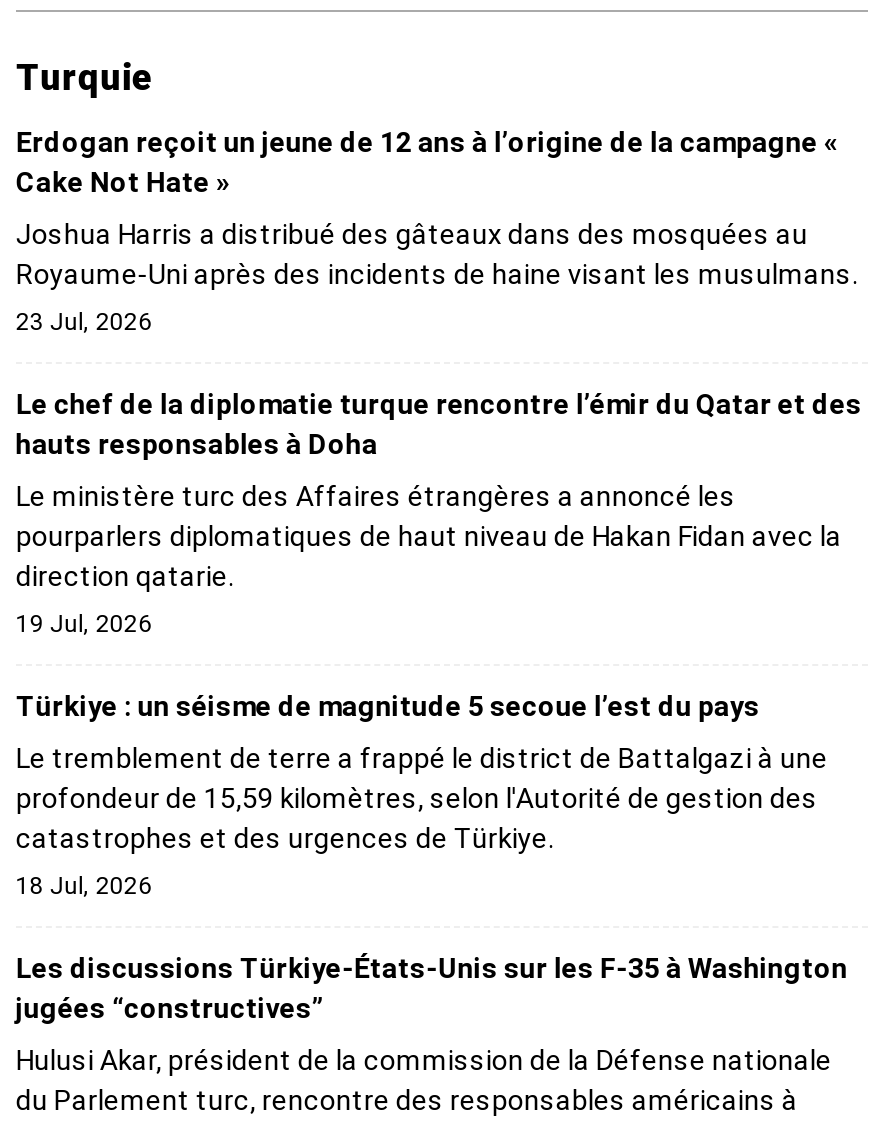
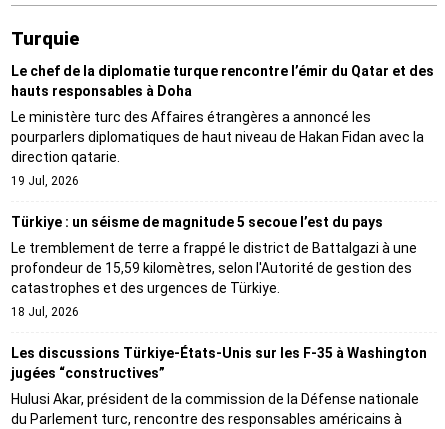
[16,127,858,337] Erdogan reçoit un jeune de 12 ans à l’origine de la campagne « | Cake Not Hate » | Joshua Harris a distribué des gâteaux dans des mosquées au | Royaume-Uni après des incidents de haine visant les musulmans. | 23 Jul, 2026 -> none

